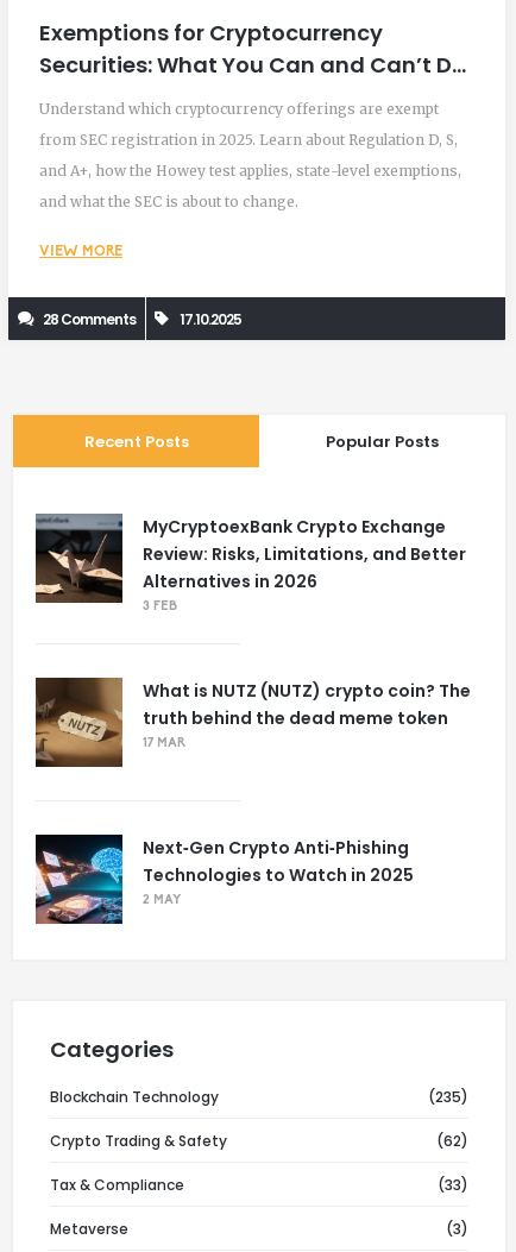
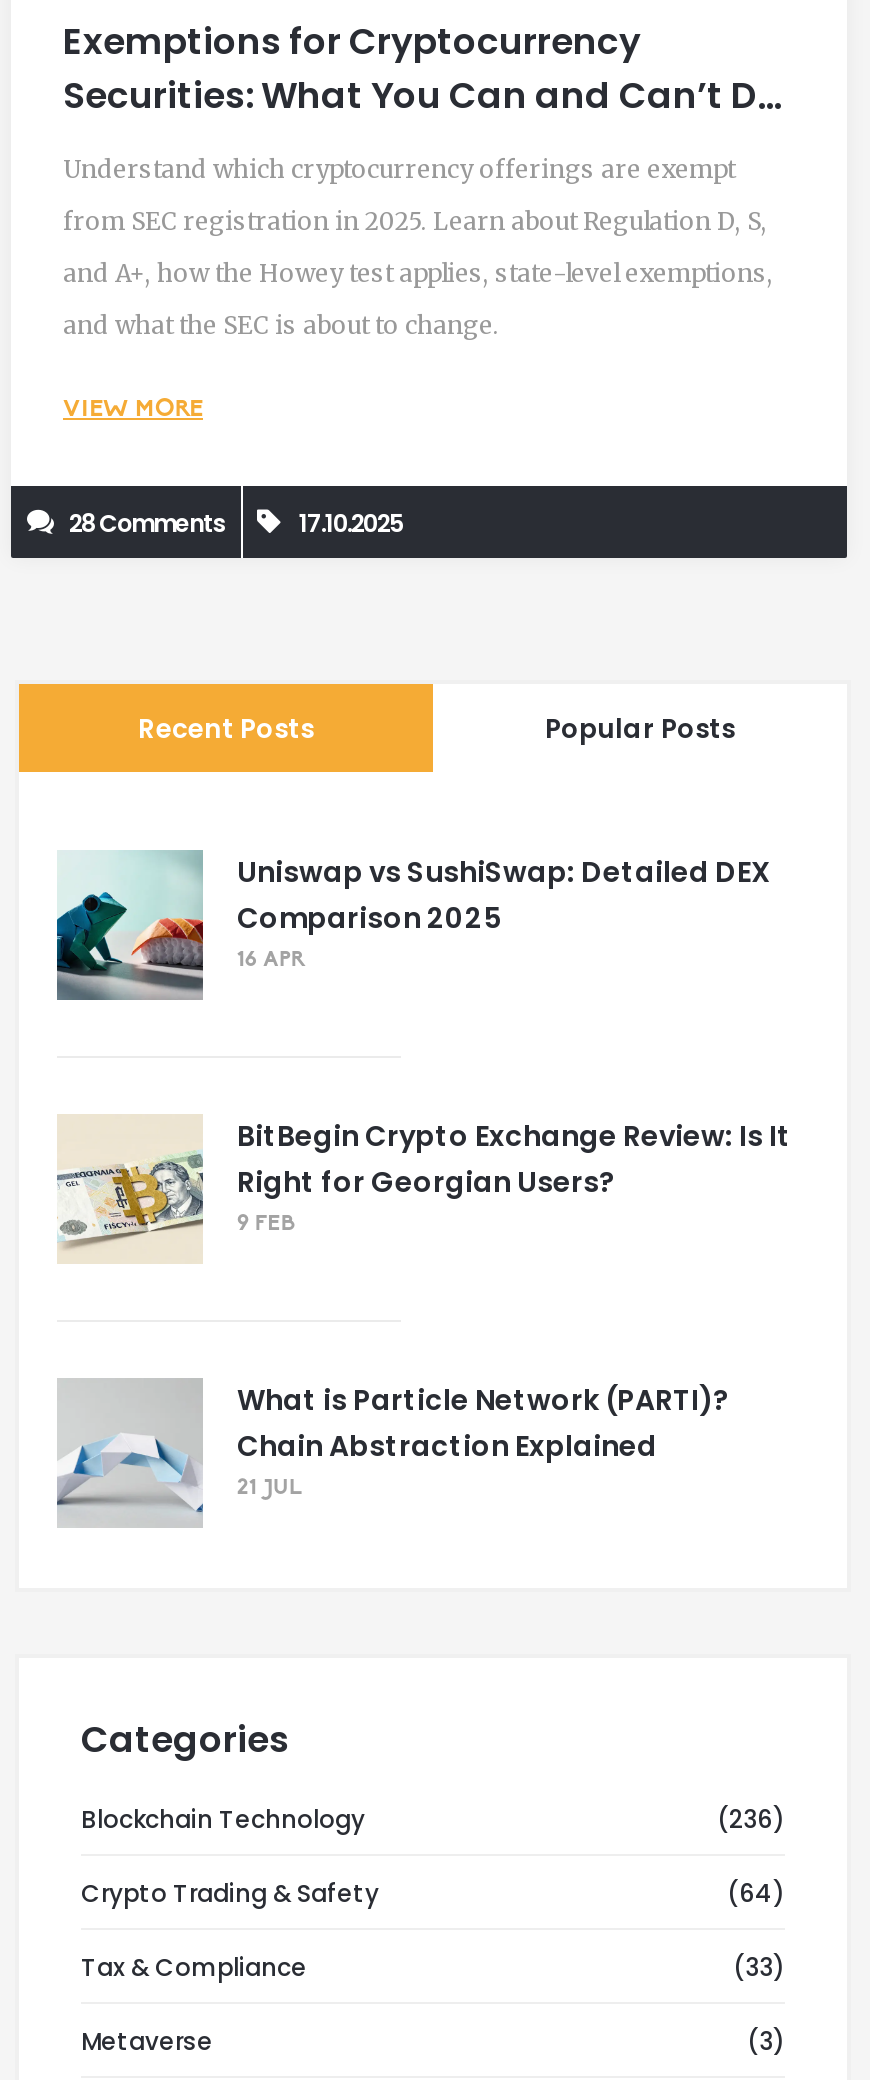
[34,514,466,614] [image] | MyCryptoexBank Crypto Exchange | Review: Risks, Limitations, and Better | Alternatives in 2026 | 3 FEB -> [55,850,771,1002] [image] | Uniswap vs SushiSwap: Detailed DEX | Comparison 2025 | 16 APR
[34,677,471,768] [image] | What is NUTZ (NUTZ) crypto coin? The | truth behind the dead meme token | 17 MAR -> [57,1114,791,1264] [image] | BitBegin Crypto Exchange Review: Is It | Right for Georgian Users? | 9 FEB
[34,833,414,925] [image] | Next‑Gen Crypto Anti‑Phishing | Technologies to Watch in 2025 | 2 MAY -> [57,1378,729,1528] [image] | What is Particle Network (PARTI)? | Chain Abstraction Explained | 21 JUL
[428,1087,468,1107] (235) -> [717,1802,785,1836] (236)
[436,1131,468,1151] (62) -> [727,1876,785,1910] (64)

